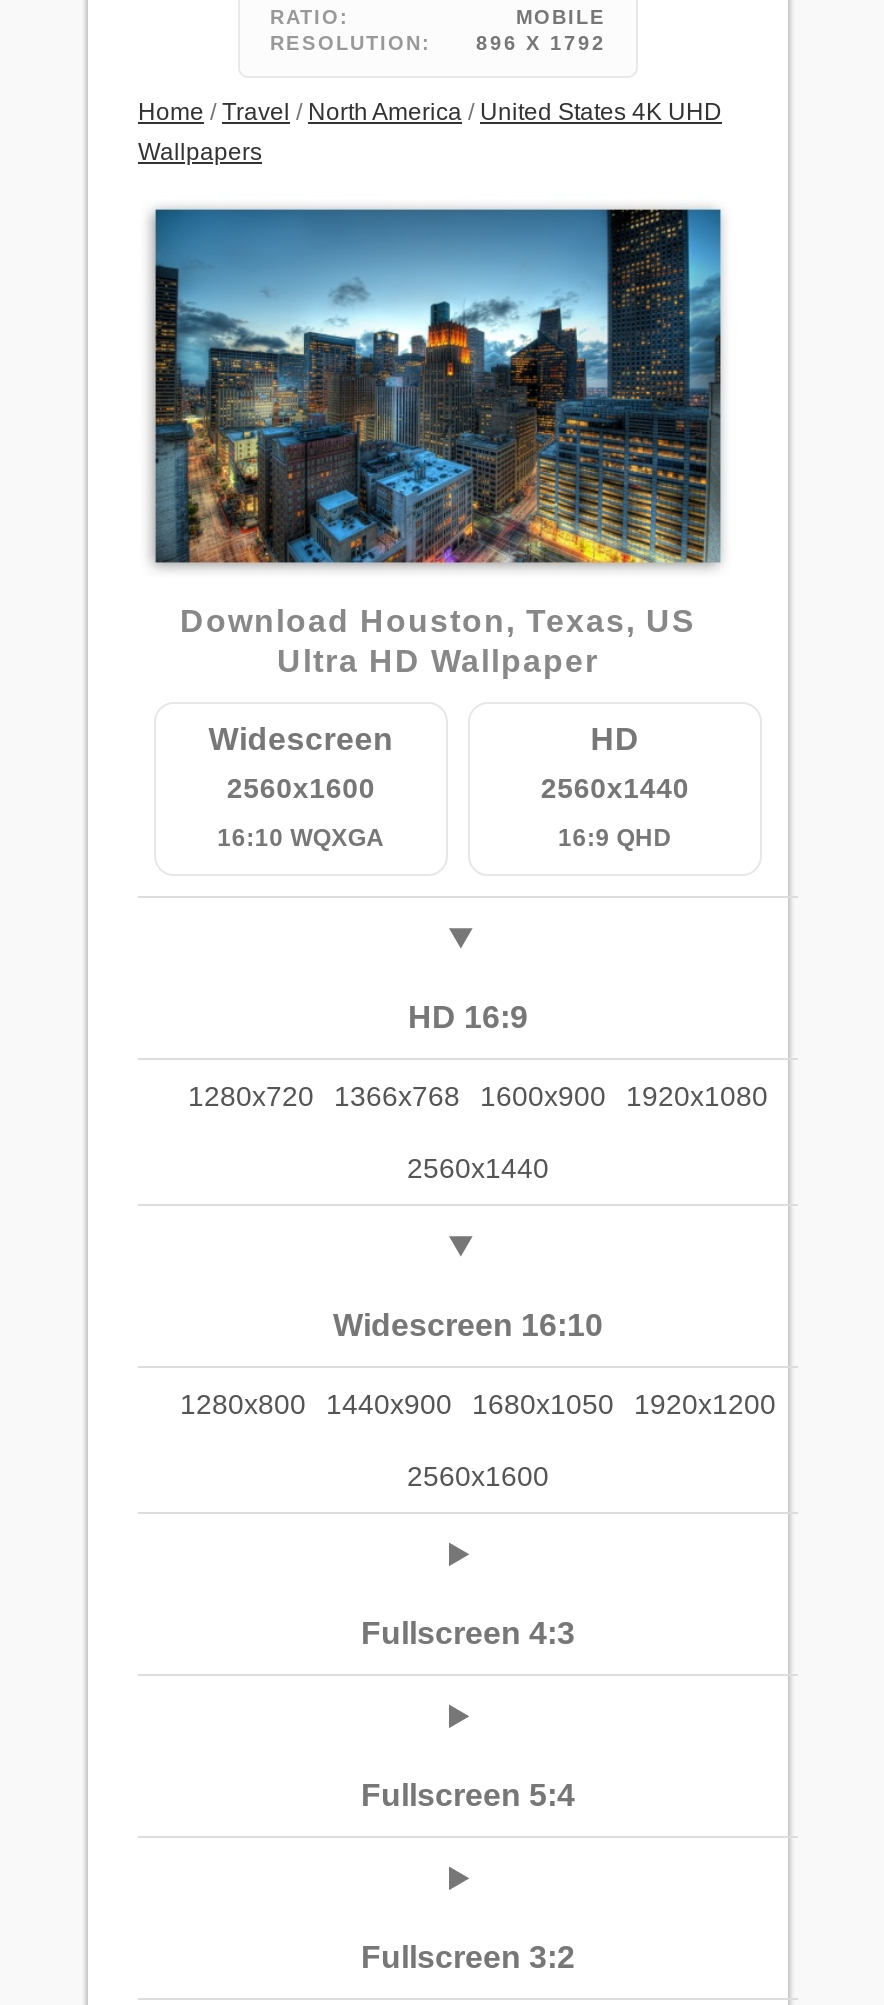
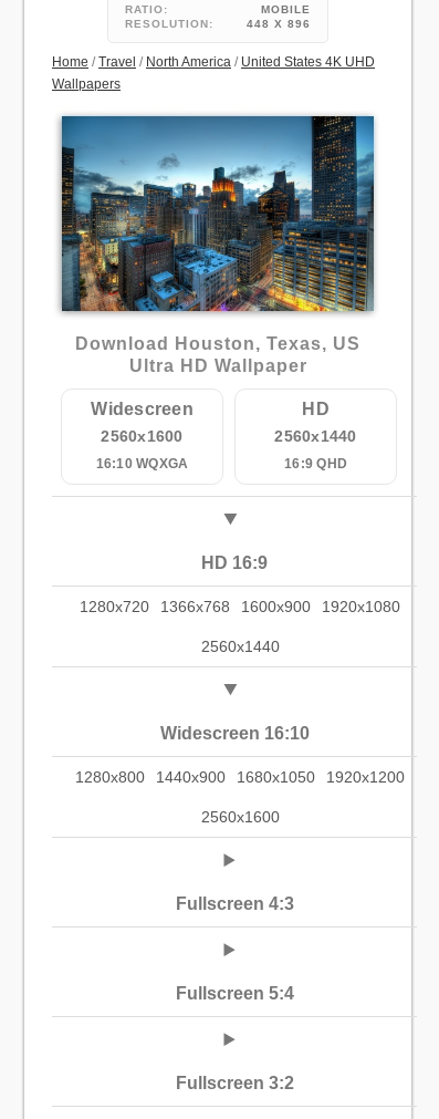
[476,32,606,54] 896 X 1792 -> [247,18,311,30] 448 X 896

